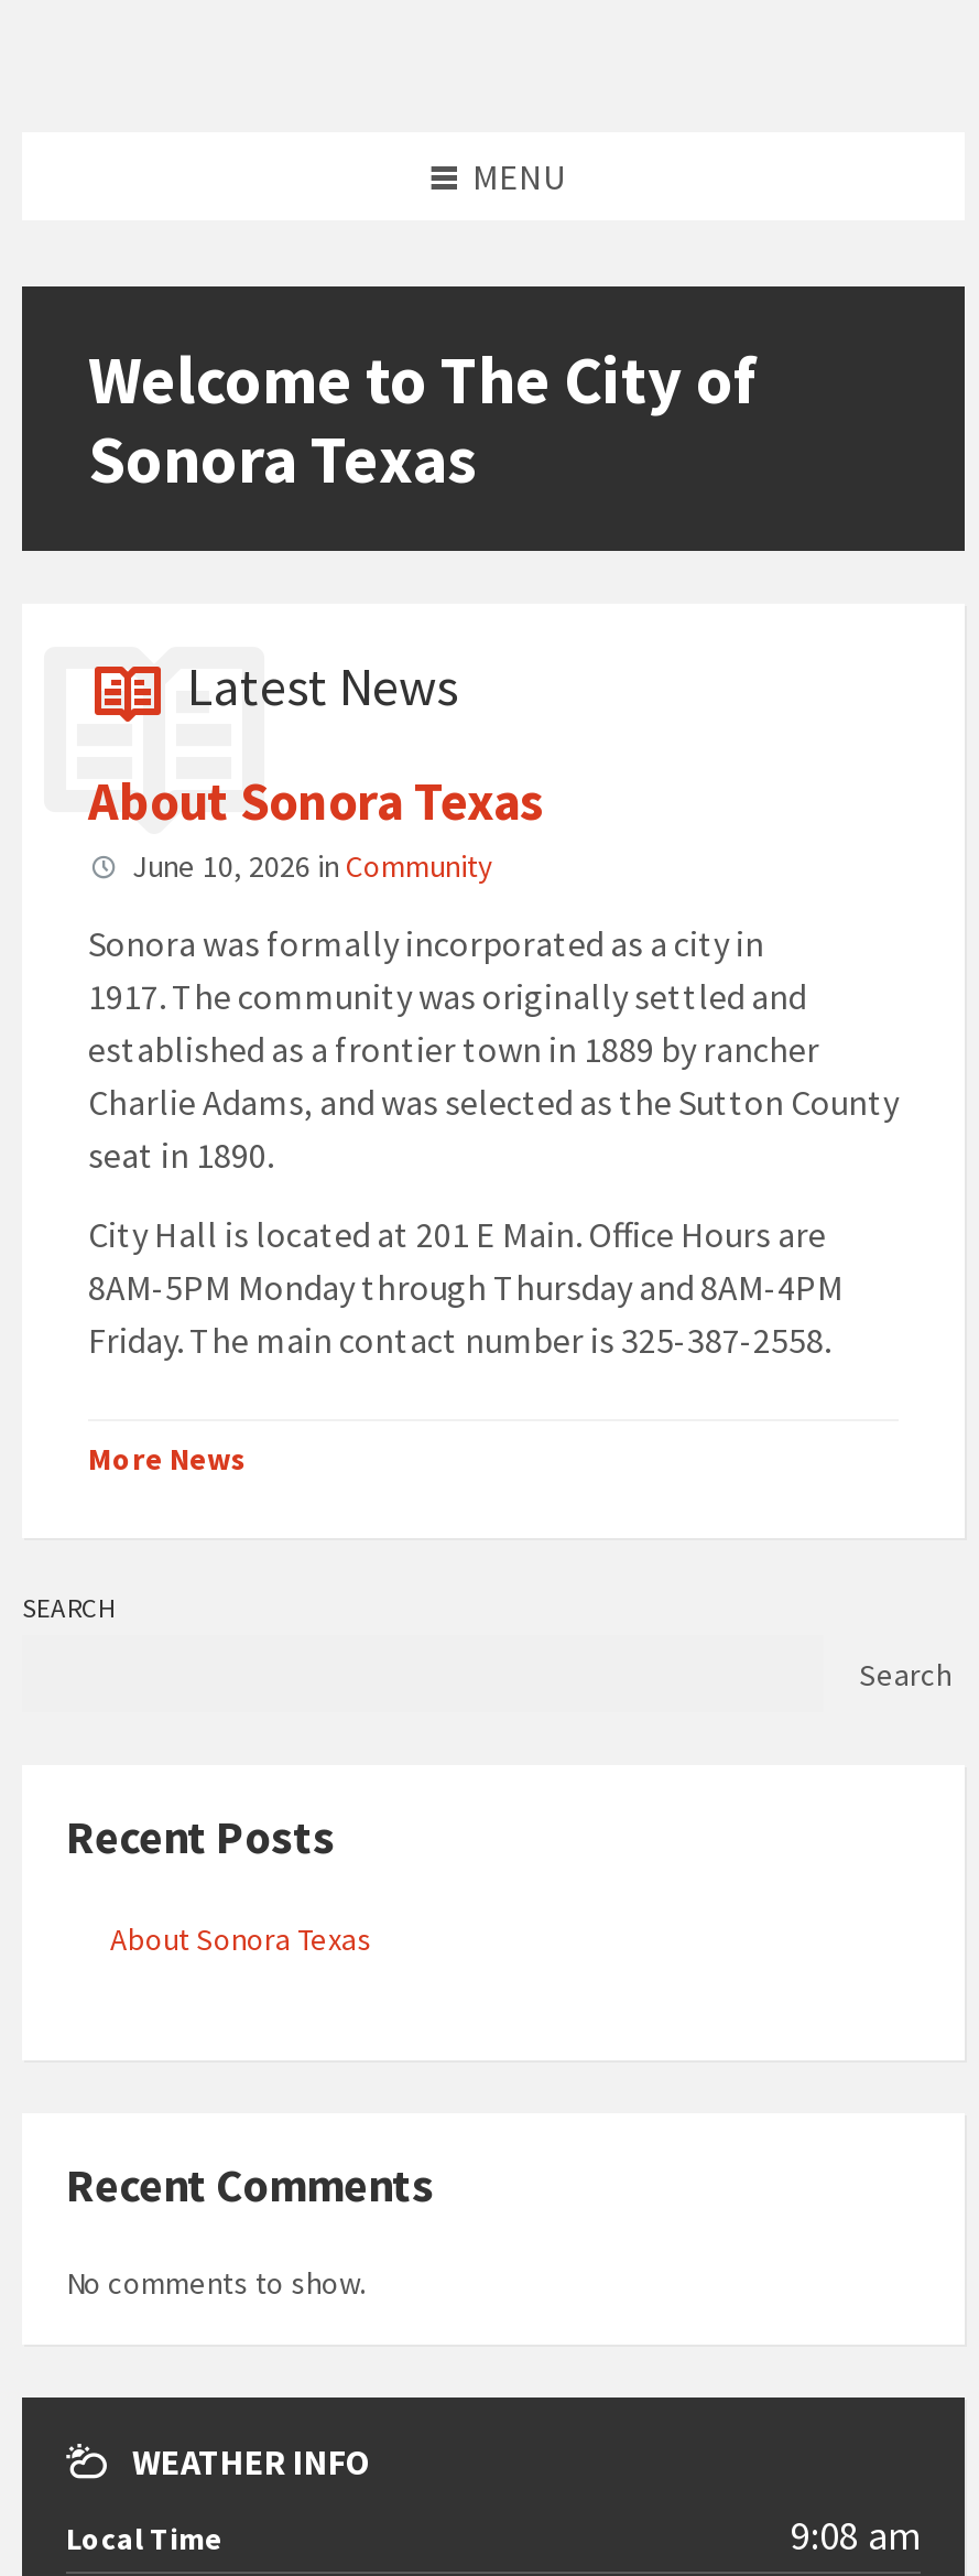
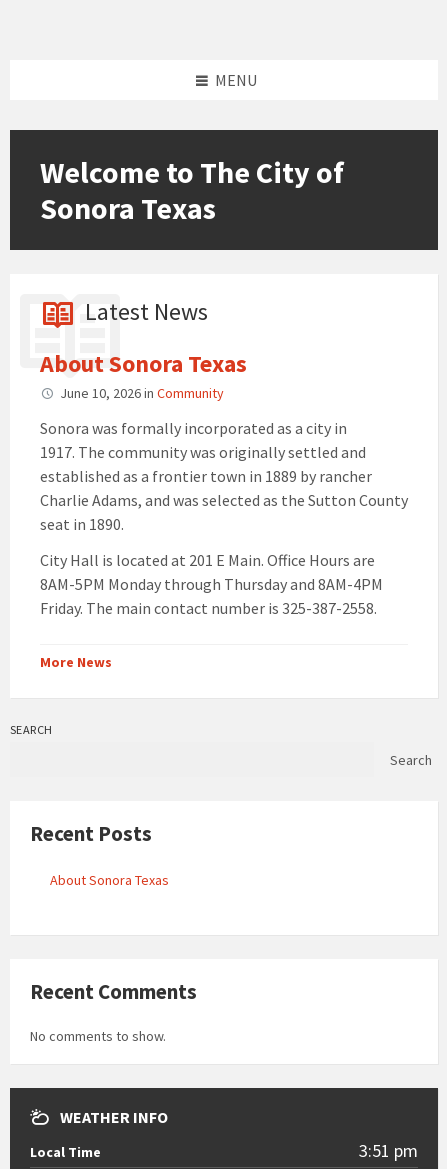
[791,2510,921,2561] 9:08 am -> [359,1139,418,1162] 3:51 pm

